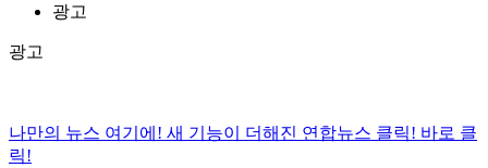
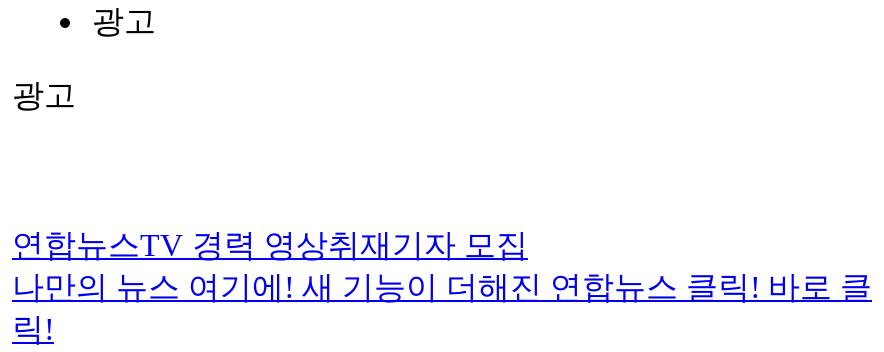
none -> [12,229,528,263] 연합뉴스TV 경력 영상취재기자 모집

